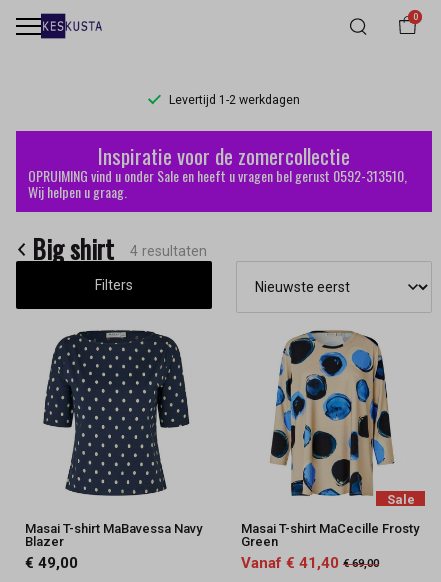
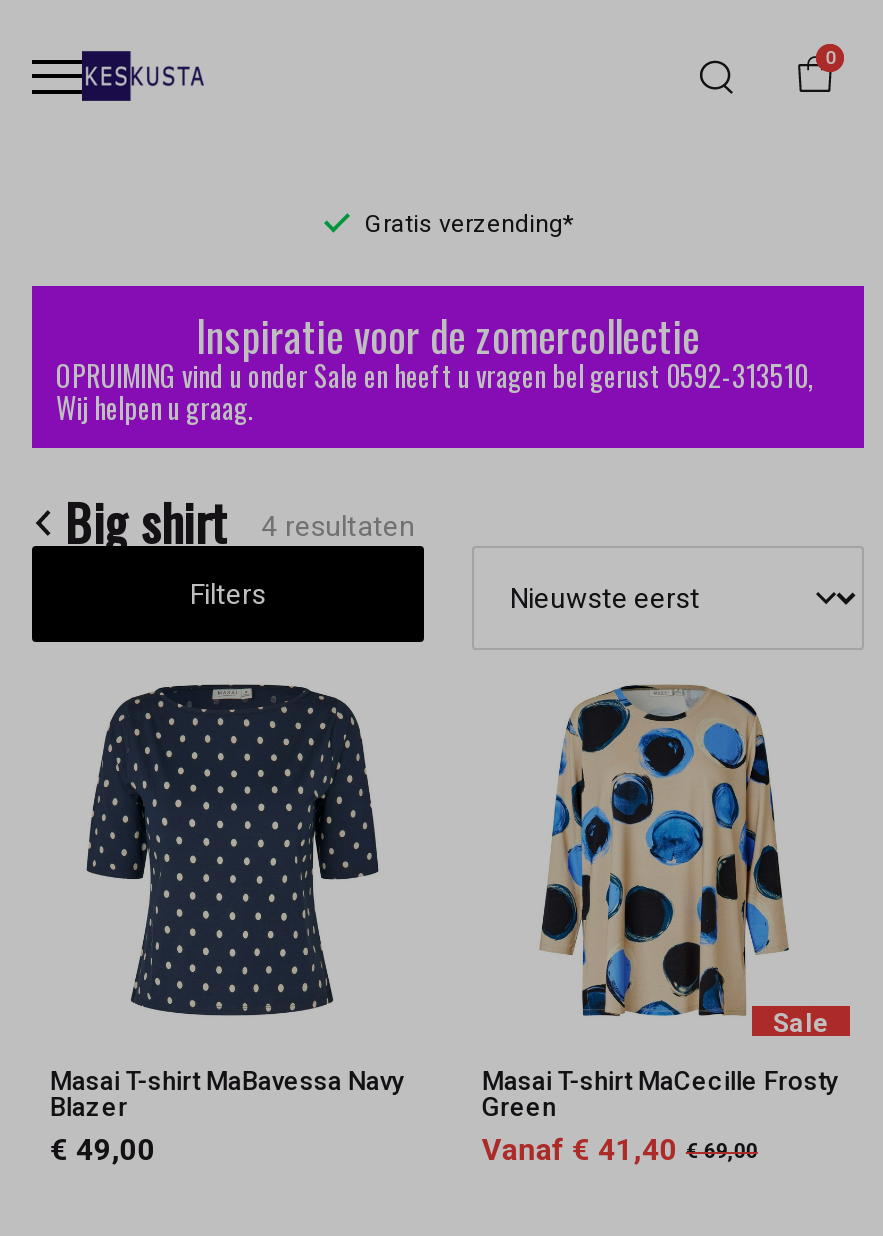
[169,92,300,106] Levertijd 1-2 werkdagen -> [365,209,573,237] Gratis verzending*

